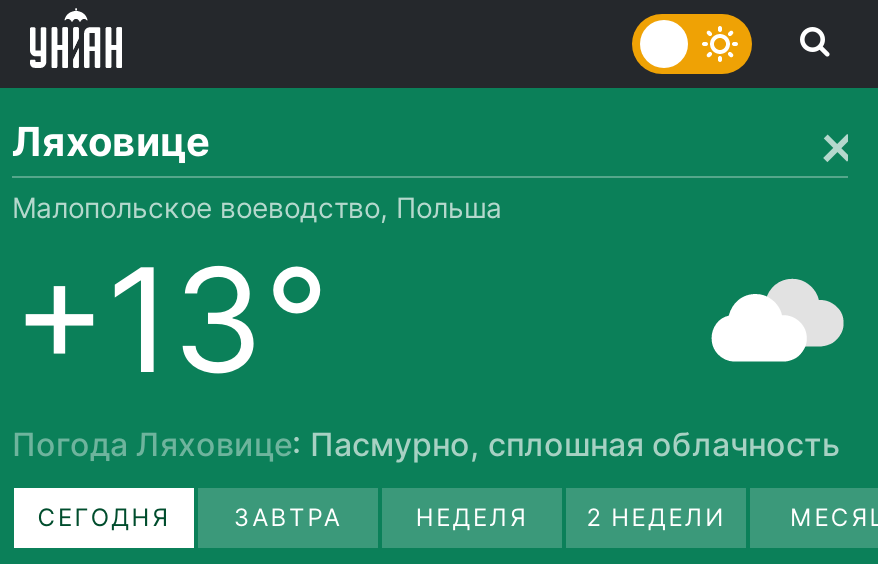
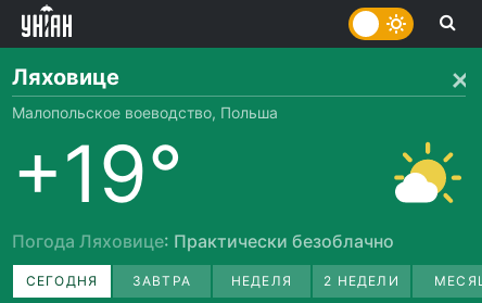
[12,232,846,464] [image] | +13° | Погода Ляховице: Пасмурно, сплошная облачность -> [12,126,464,252] [image] | +19° | Погода Ляховице: Практически безоблачно

